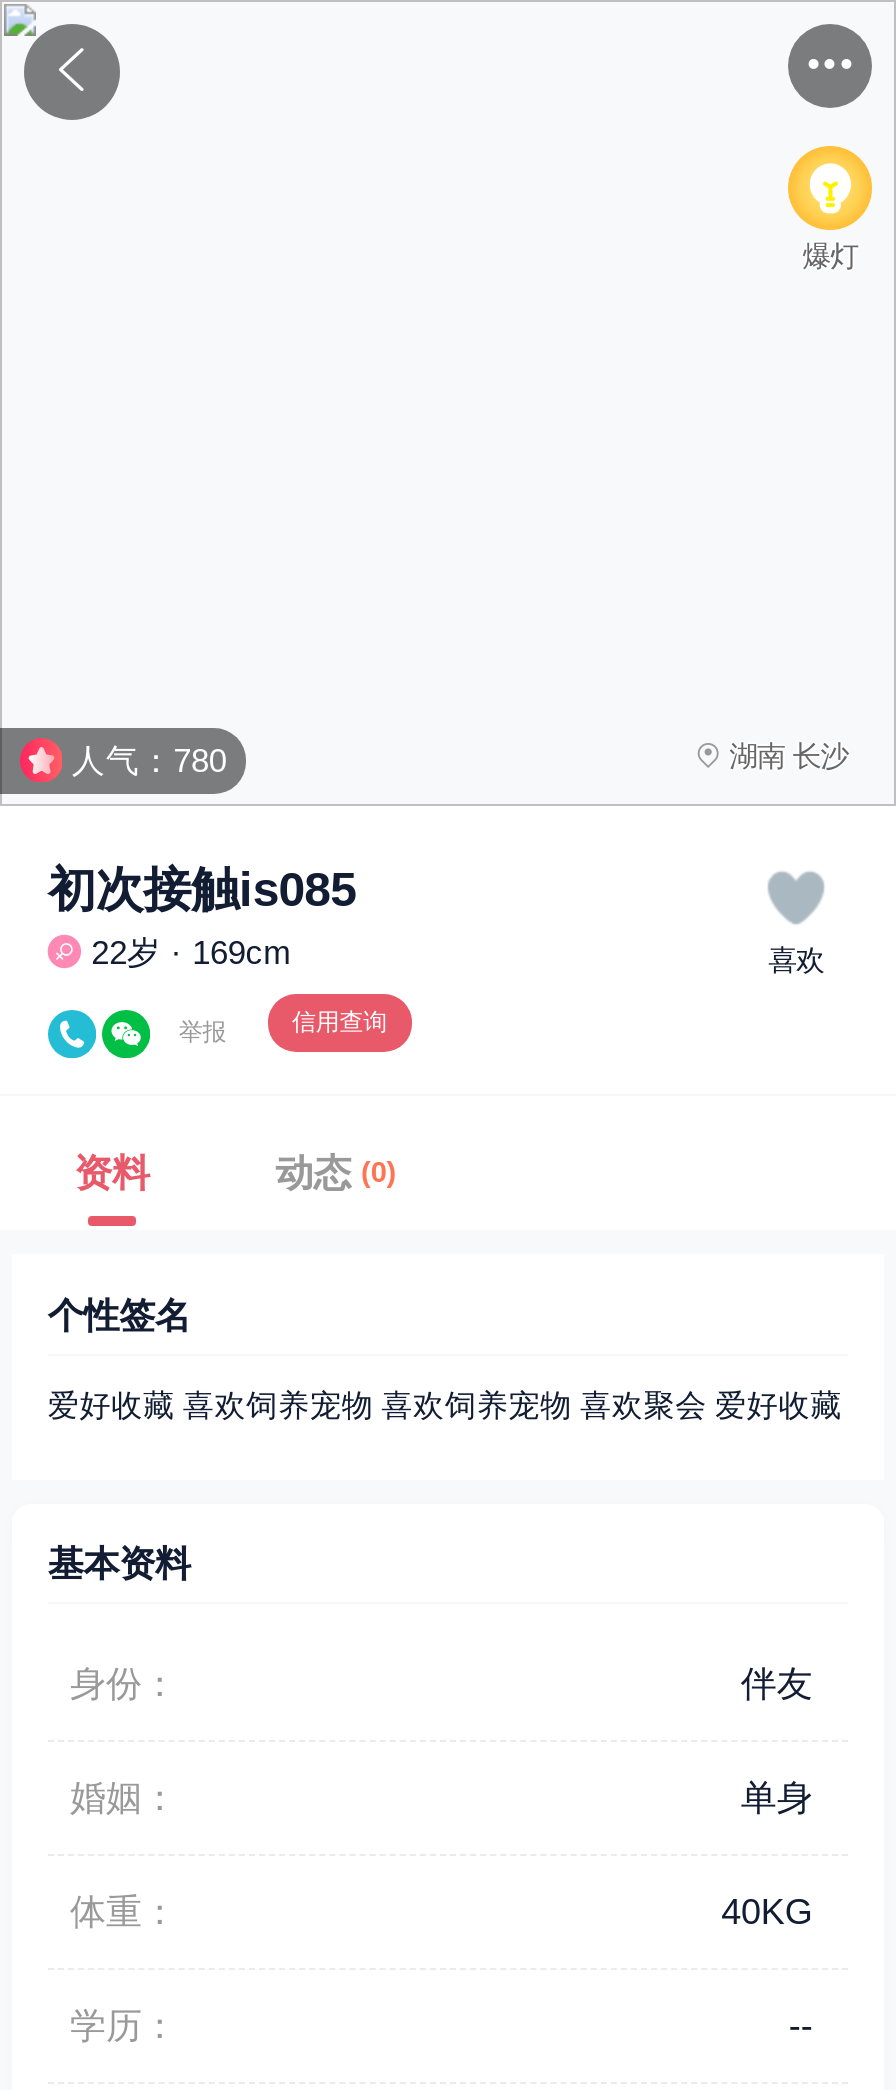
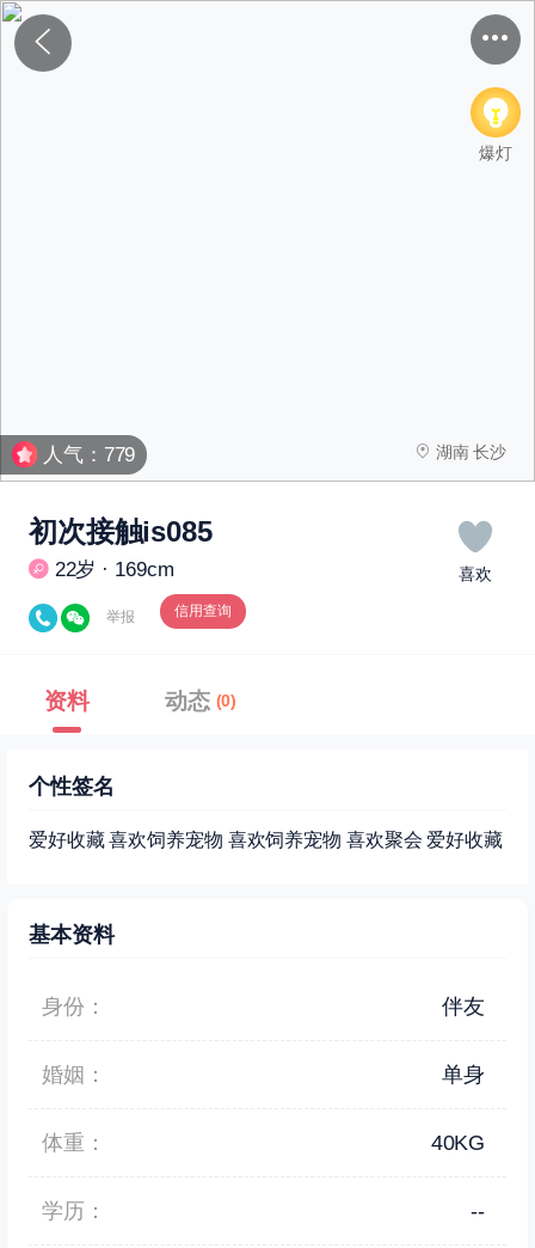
[62,741,227,779] 人气：780 -> [37,443,135,466] 人气：779

